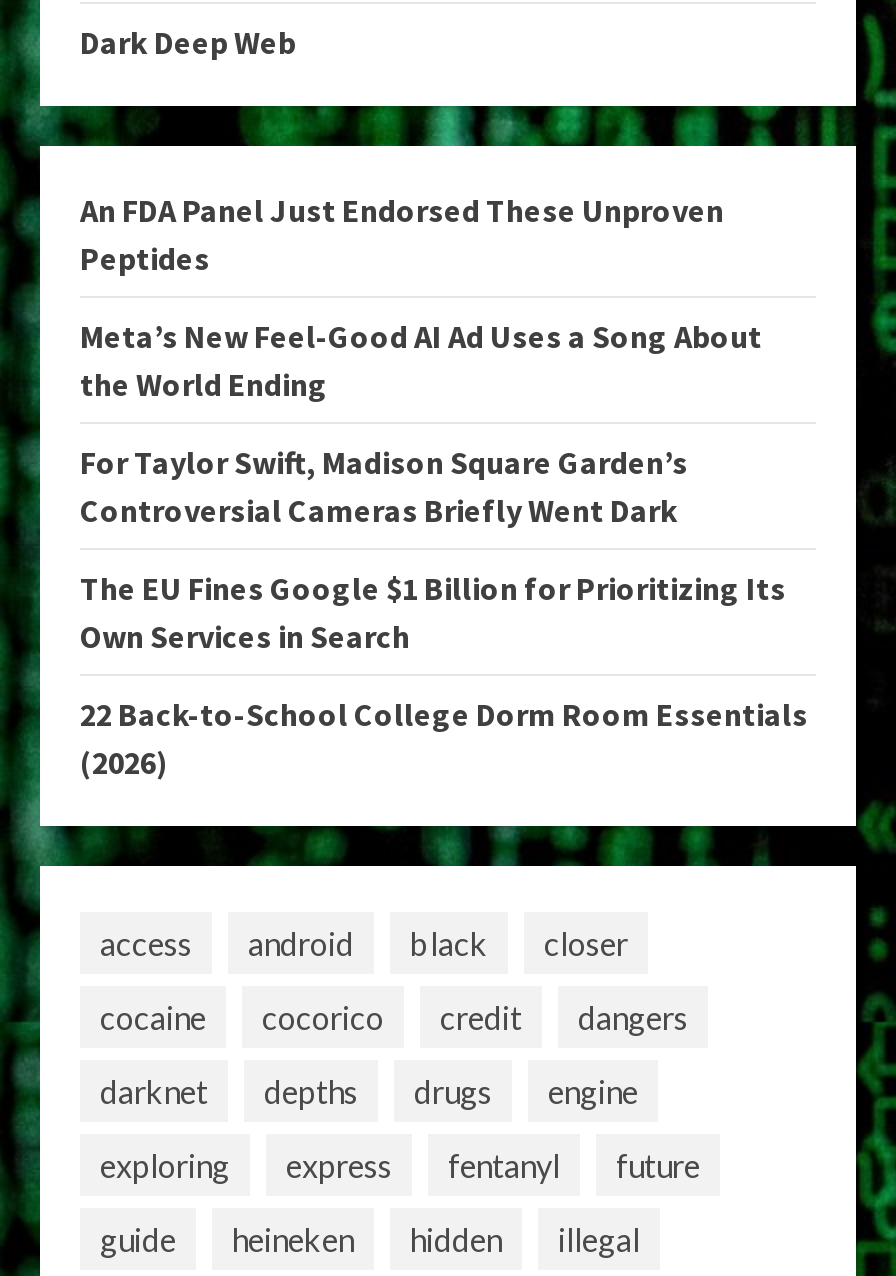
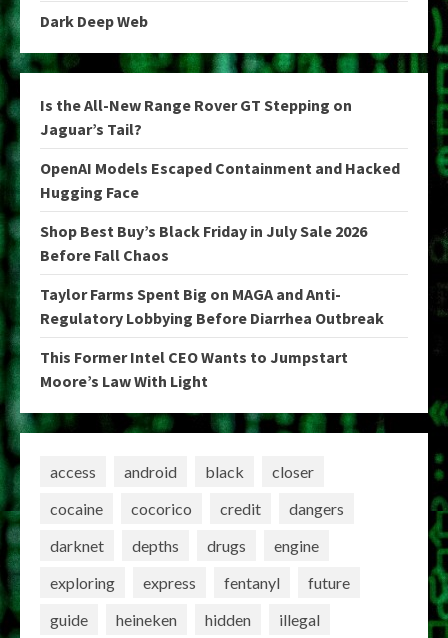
[80,190,724,278] An FDA Panel Just Endorsed These Unproven | Peptides -> [40,95,352,139] Is the All-New Range Rover GT Stepping on | Jaguar’s Tail?
[80,316,762,404] Meta’s New Feel-Good AI Ad Uses a Song About | the World Ending -> [40,158,400,202] OpenAI Models Escaped Containment and Hacked | Hugging Face
[80,442,688,530] For Taylor Swift, Madison Square Garden’s | Controversial Cameras Briefly Went Dark -> [40,221,367,265] Shop Best Buy’s Black Friday in July Sale 2026 | Before Fall Chaos
[80,568,786,656] The EU Fines Google $1 Billion for Prioritizing Its | Own Services in Search -> [40,284,384,328] Taylor Farms Spent Big on MAGA and Anti- | Regulatory Lobbying Before Diarrhea Outbreak
[80,694,808,782] 22 Back-to-School College Dorm Room Essentials | (2026) -> [40,347,348,391] This Former Intel CEO Wants to Jumpstart | Moore’s Law With Light

